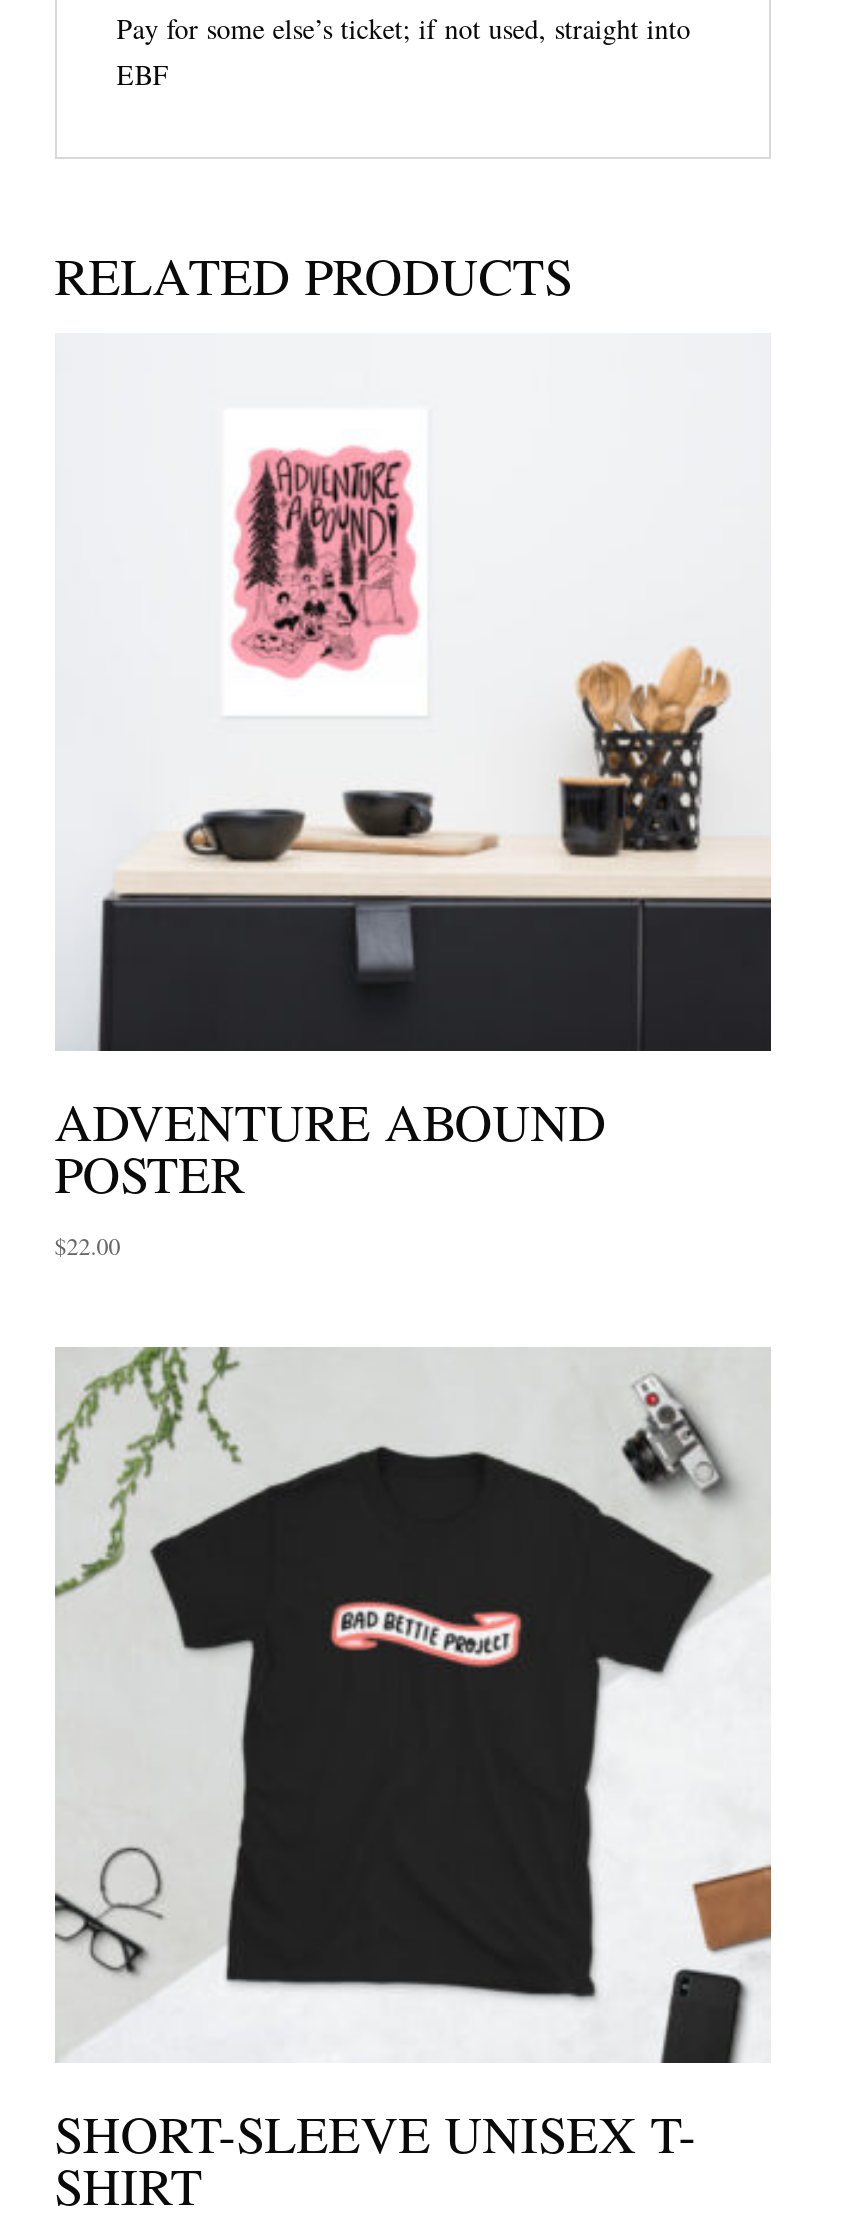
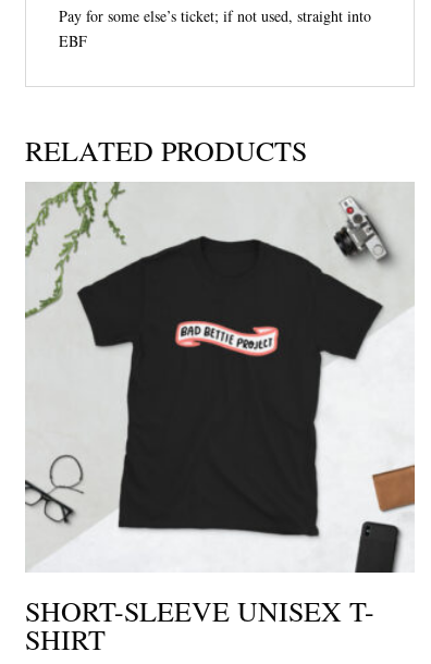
[55,445,773,1260] [image] | ADVENTURE ABOUND | POSTER | $22.00 -> none

